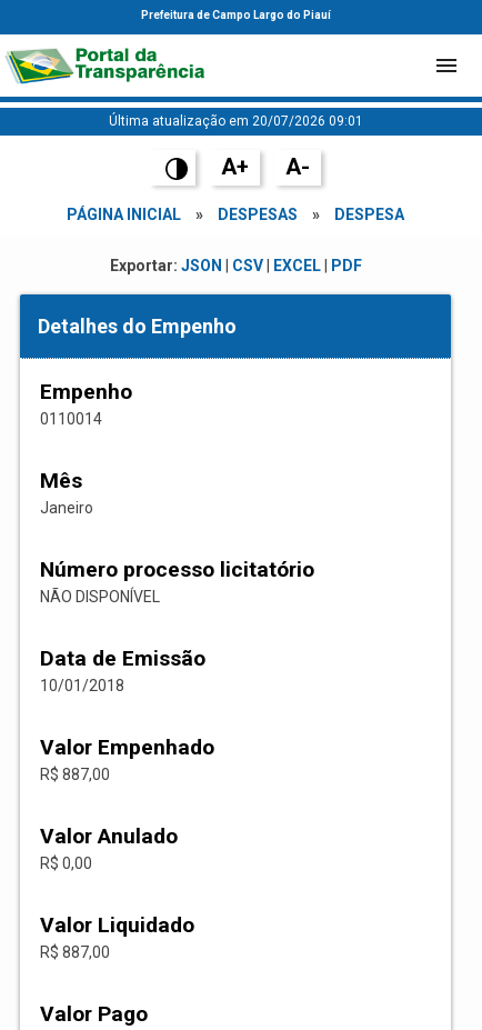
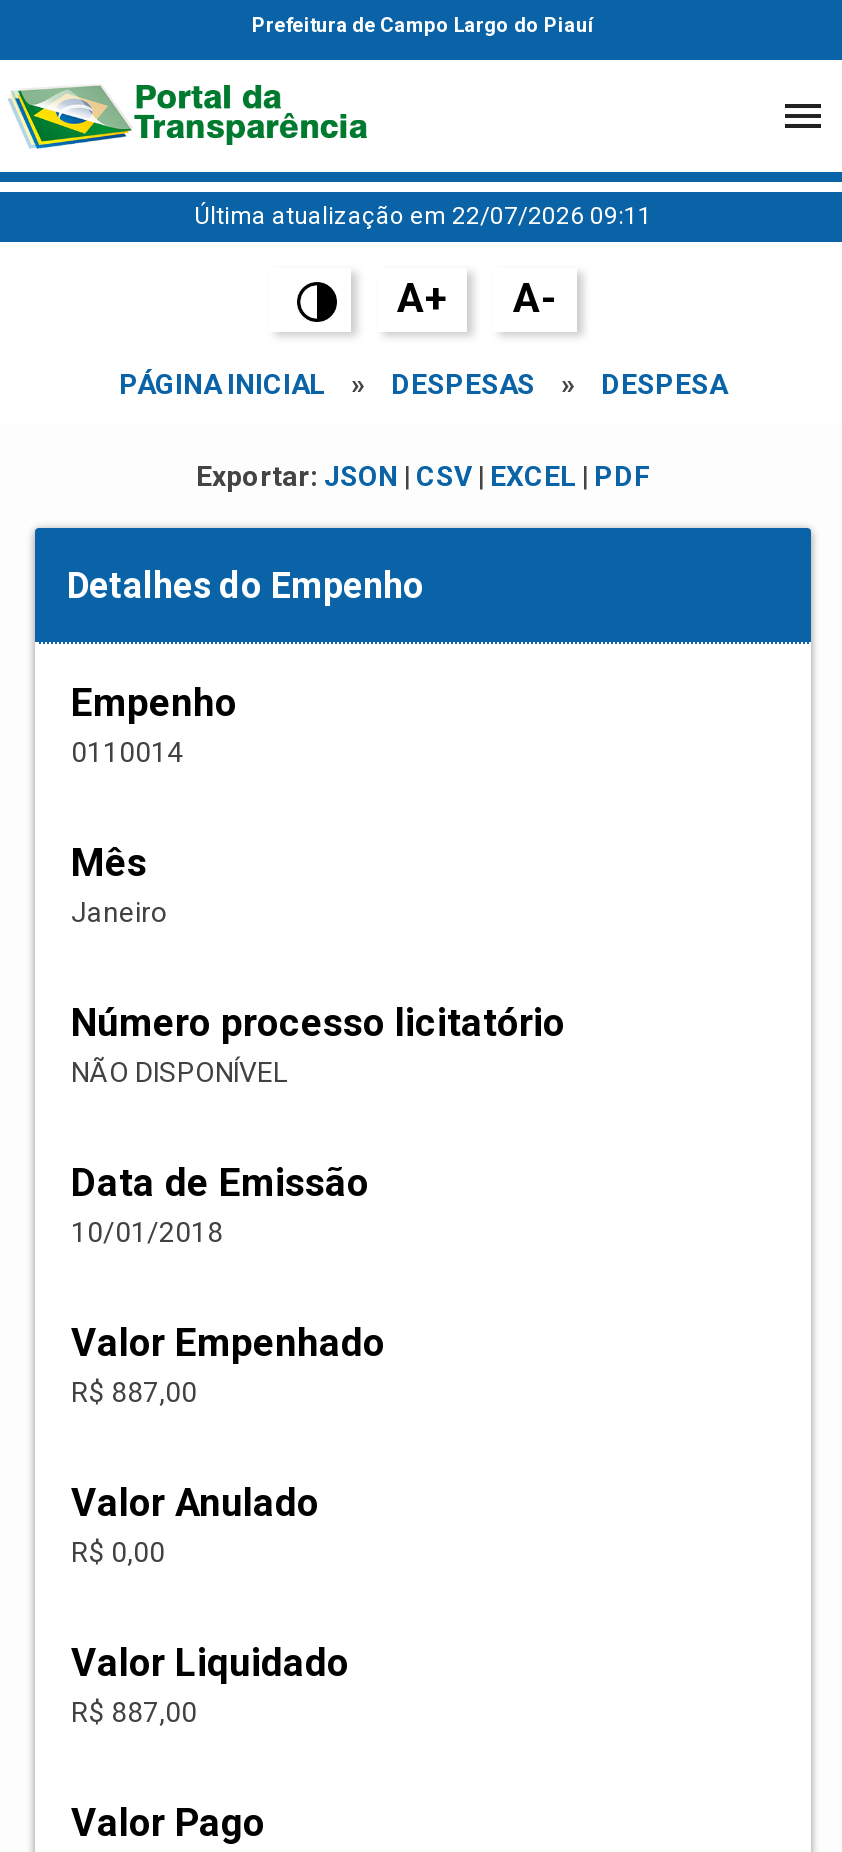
[108,113,363,129] Última atualização em 20/07/2026 09:01 -> [194,202,652,230] Última atualização em 22/07/2026 09:11

